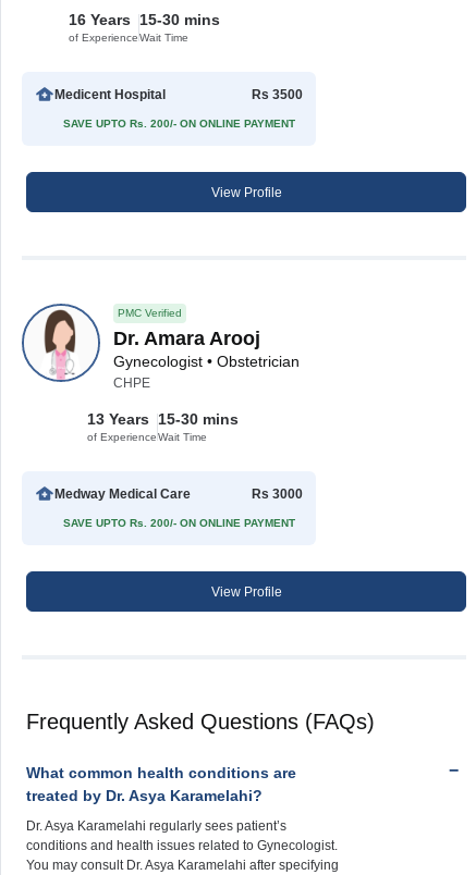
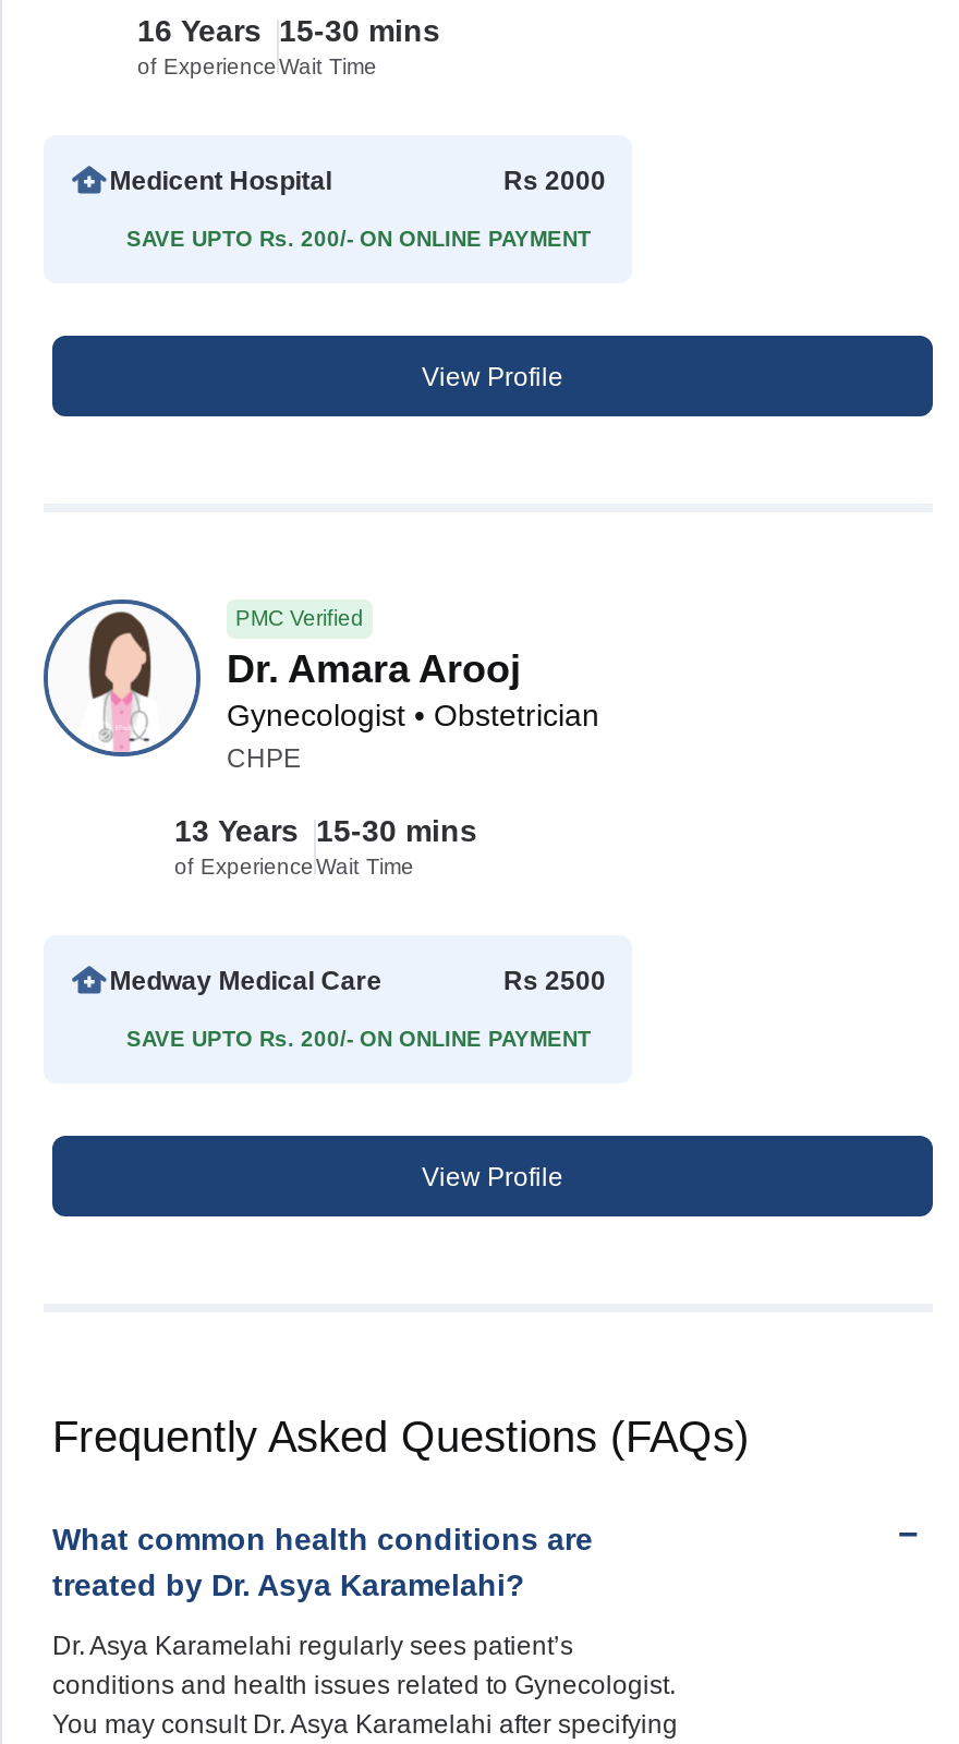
[252,87,303,102] Rs 3500 -> [503,165,606,196] Rs 2000
[252,486,303,502] Rs 3000 -> [503,966,606,996] Rs 2500

